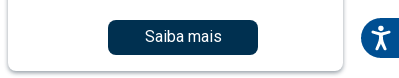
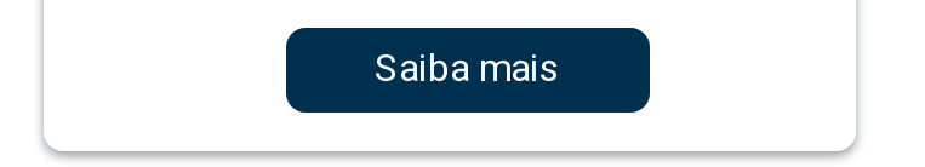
[360,17,396,59] [image] -> none

